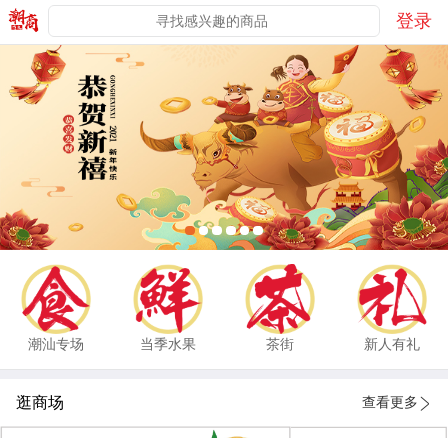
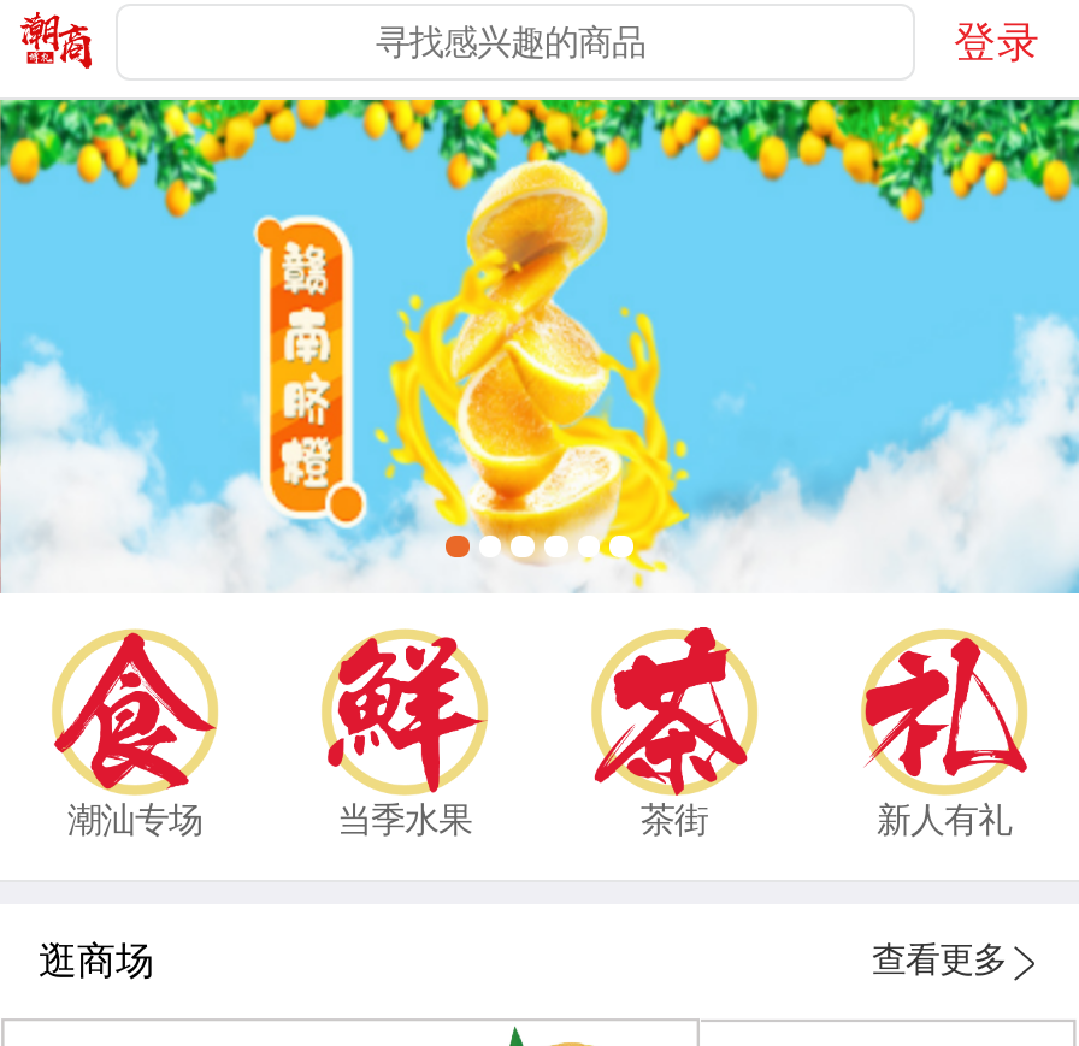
[3,44,445,251] [image] -> [7,97,1072,596] [image]

